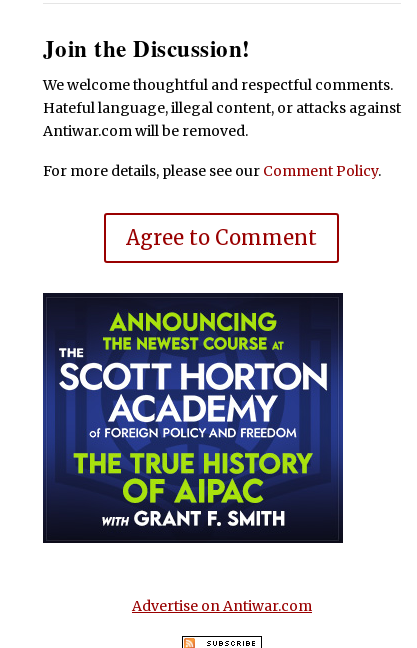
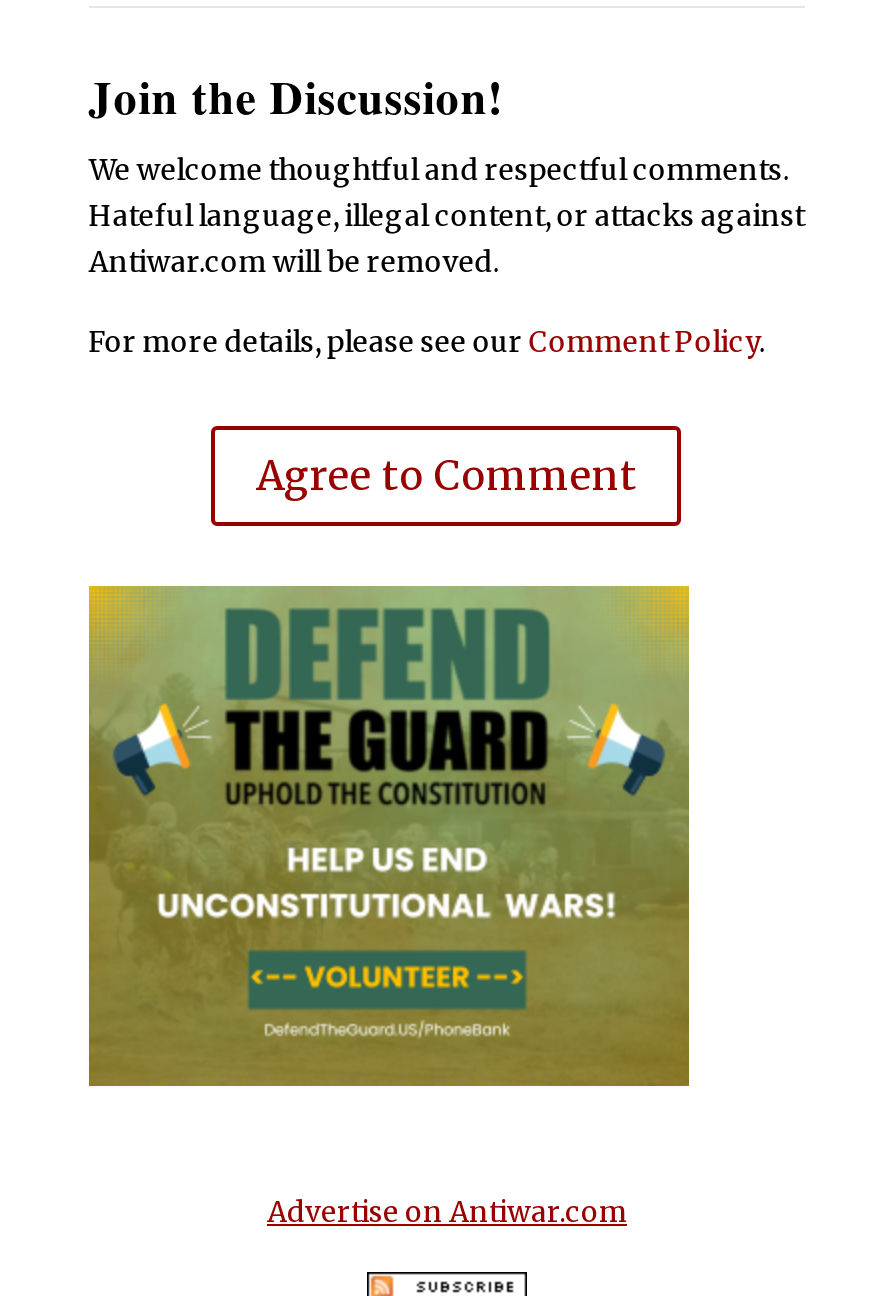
[42,292,344,544] [image] -> [87,584,691,1088] [image]

